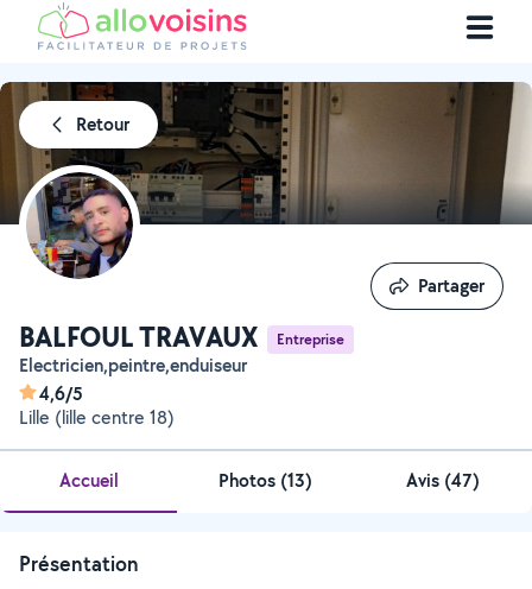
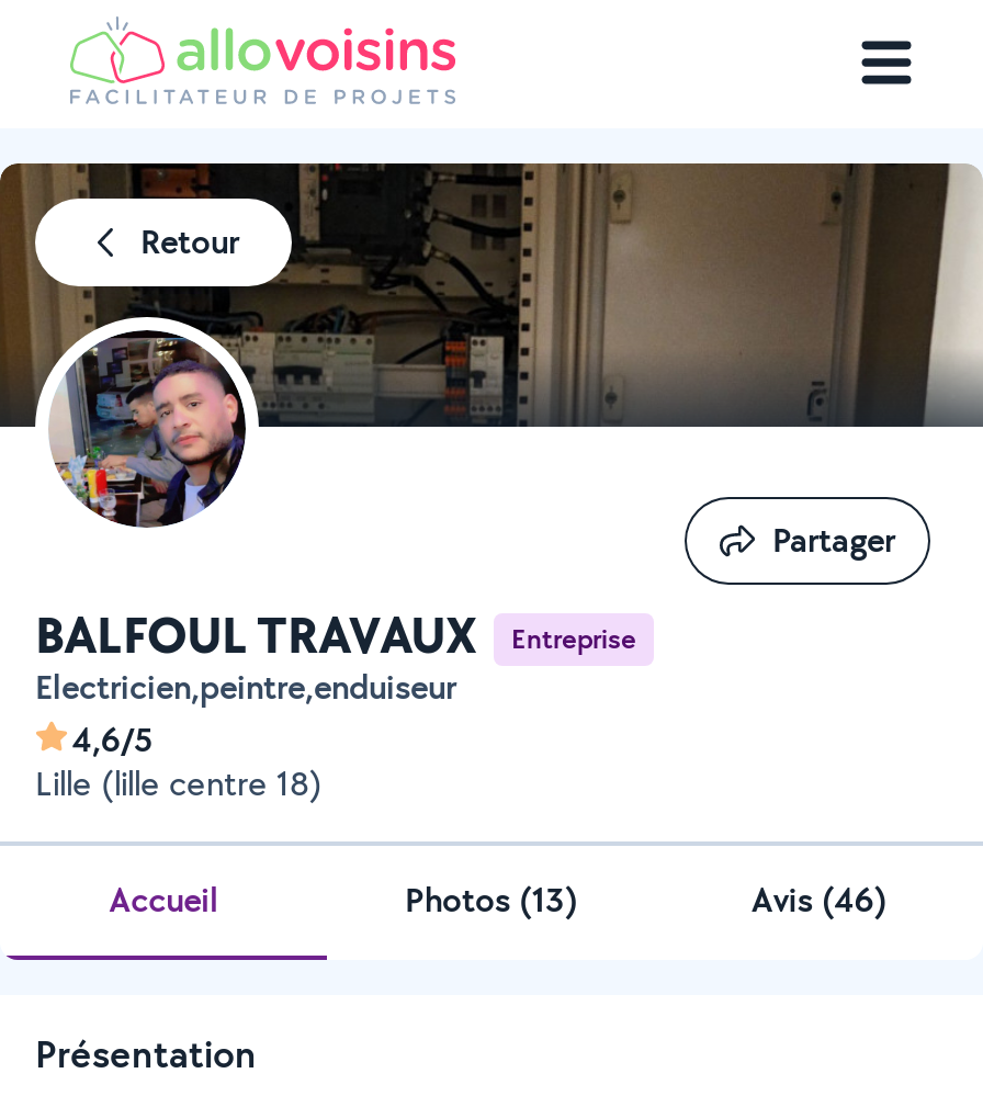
[406,468,480,493] Avis (47) -> [751,877,887,923] Avis (46)

